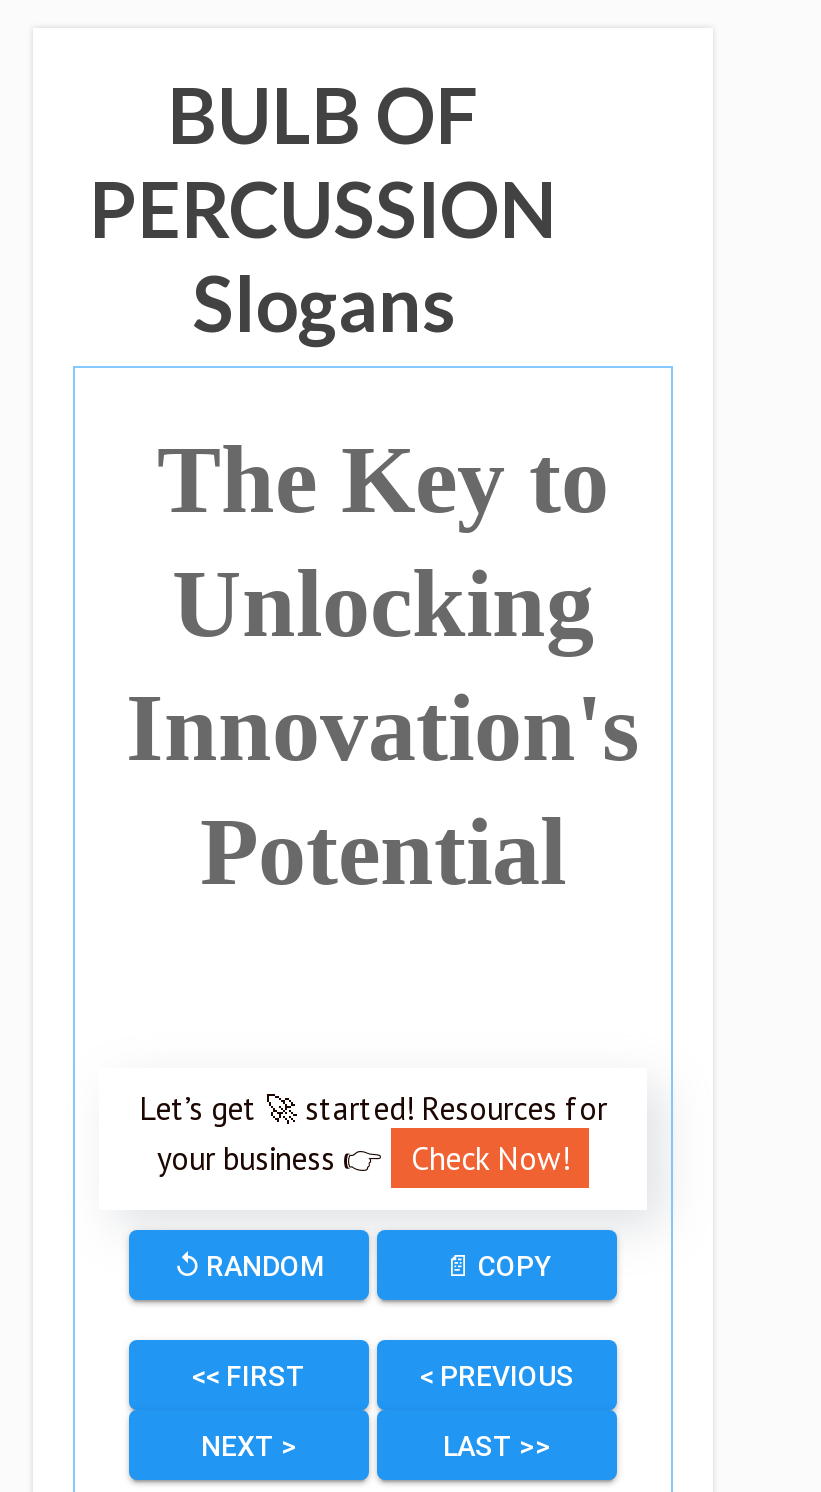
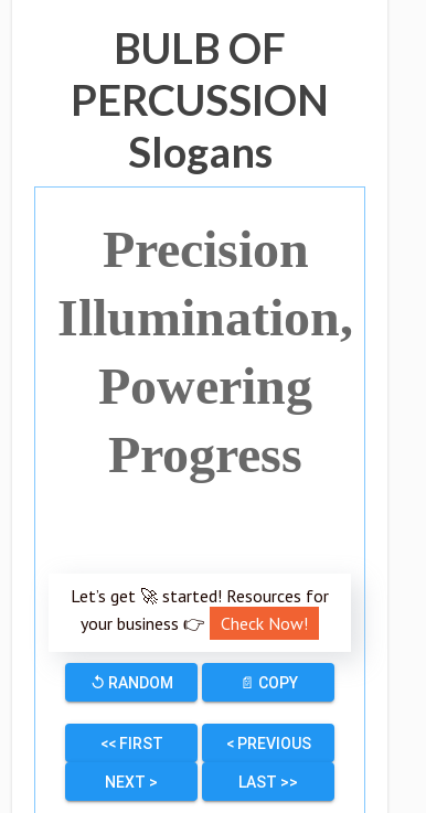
[126,426,640,904] The Key to | Unlocking | Innovation's | Potential -> [57,220,353,483] Precision | Illumination, | Powering | Progress

